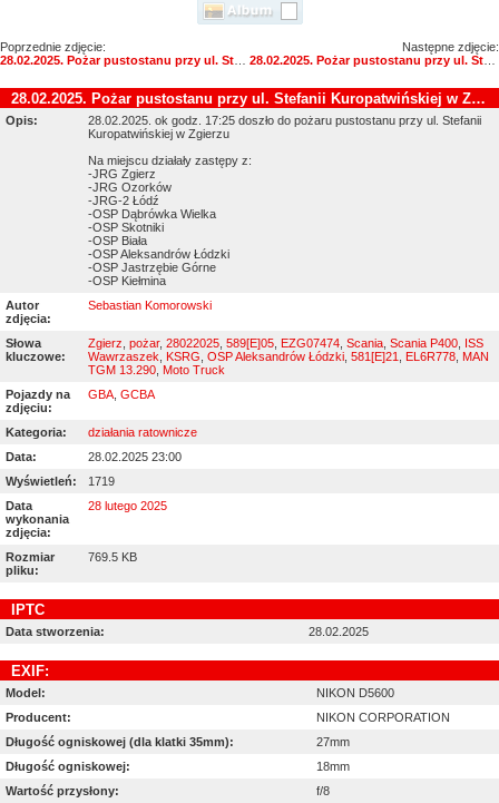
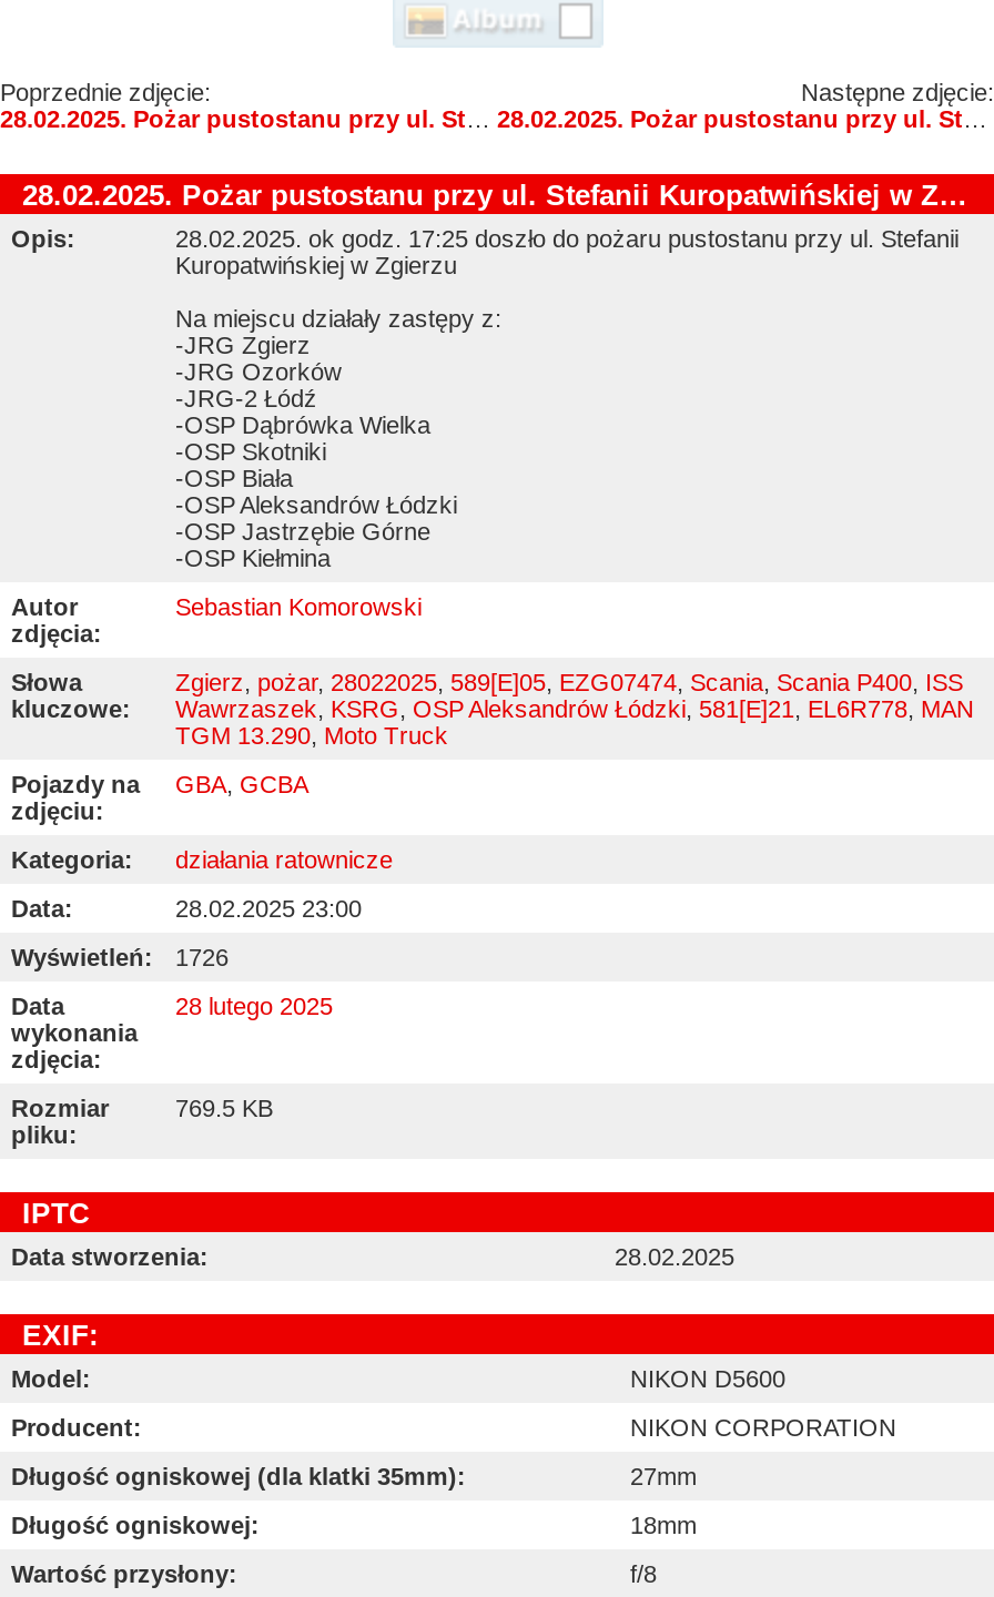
[6,475,115,488] Wyświetleń: 1719 -> [11,945,229,971] Wyświetleń: 1726

